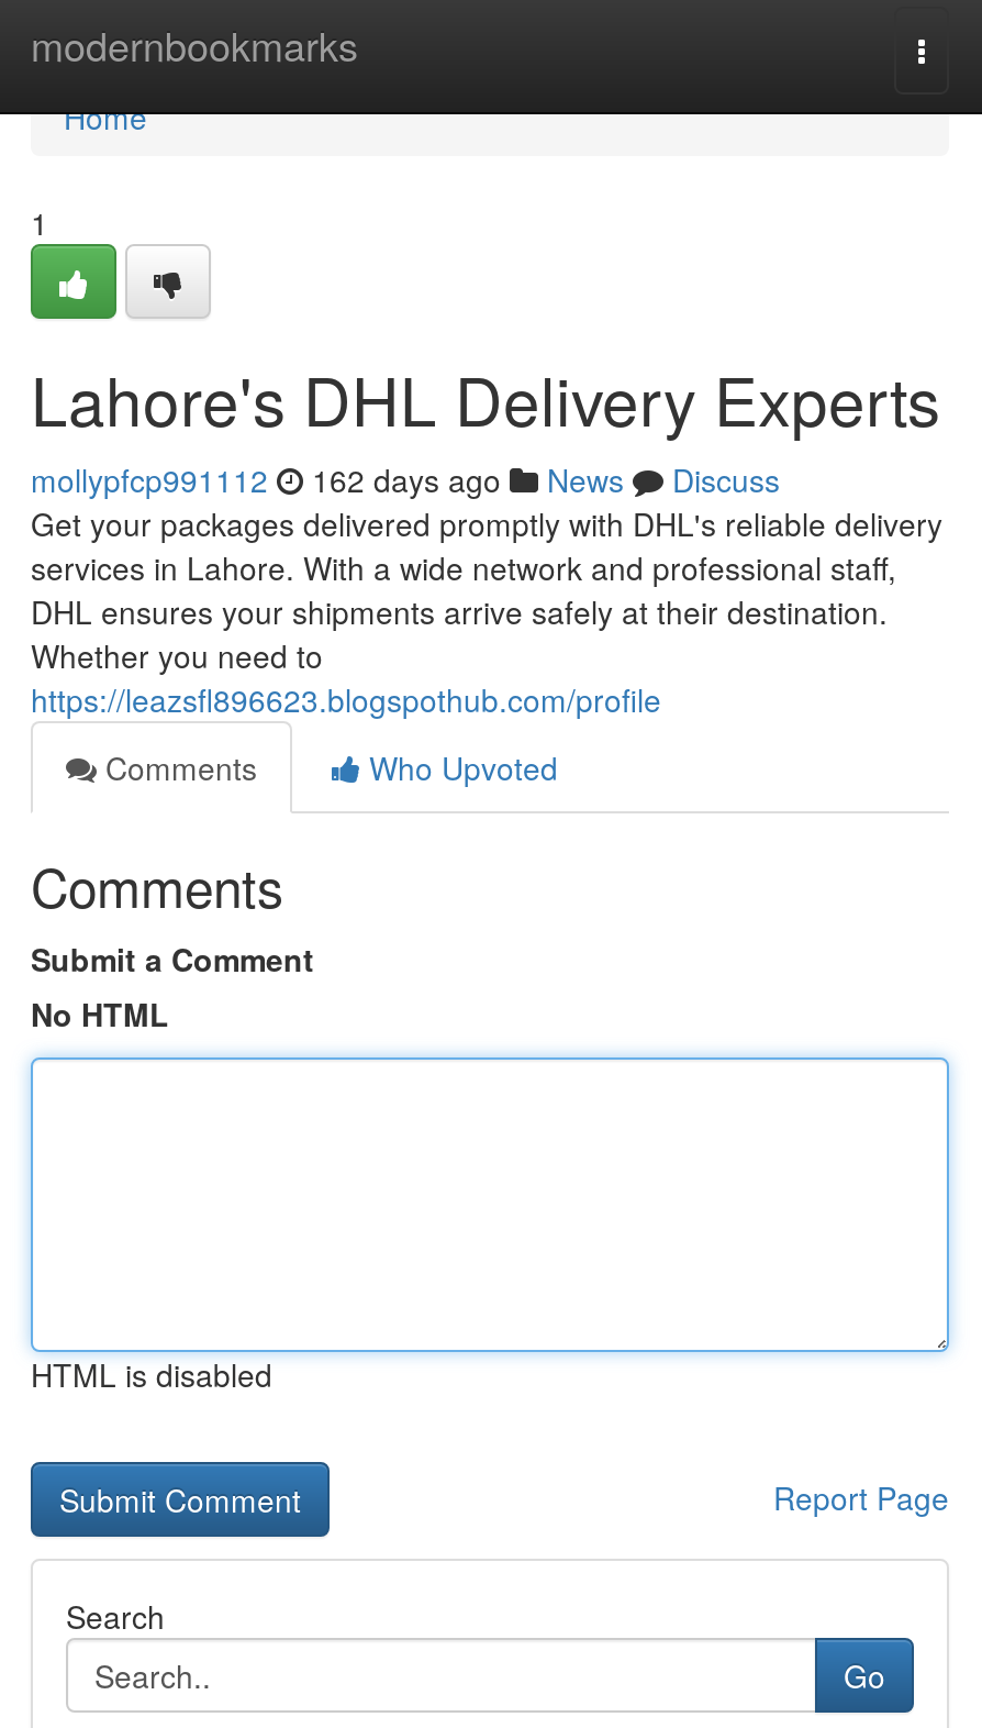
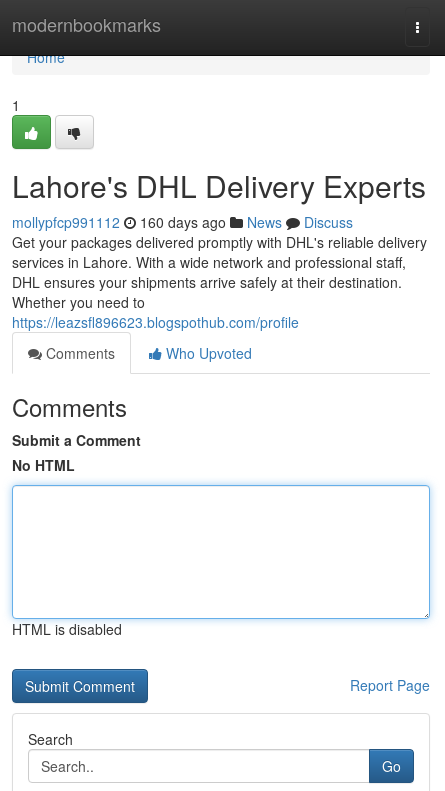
[31,457,780,501] mollypfcp991112 162 days ago News Discuss -> [12,212,353,232] mollypfcp991112 160 days ago News Discuss

